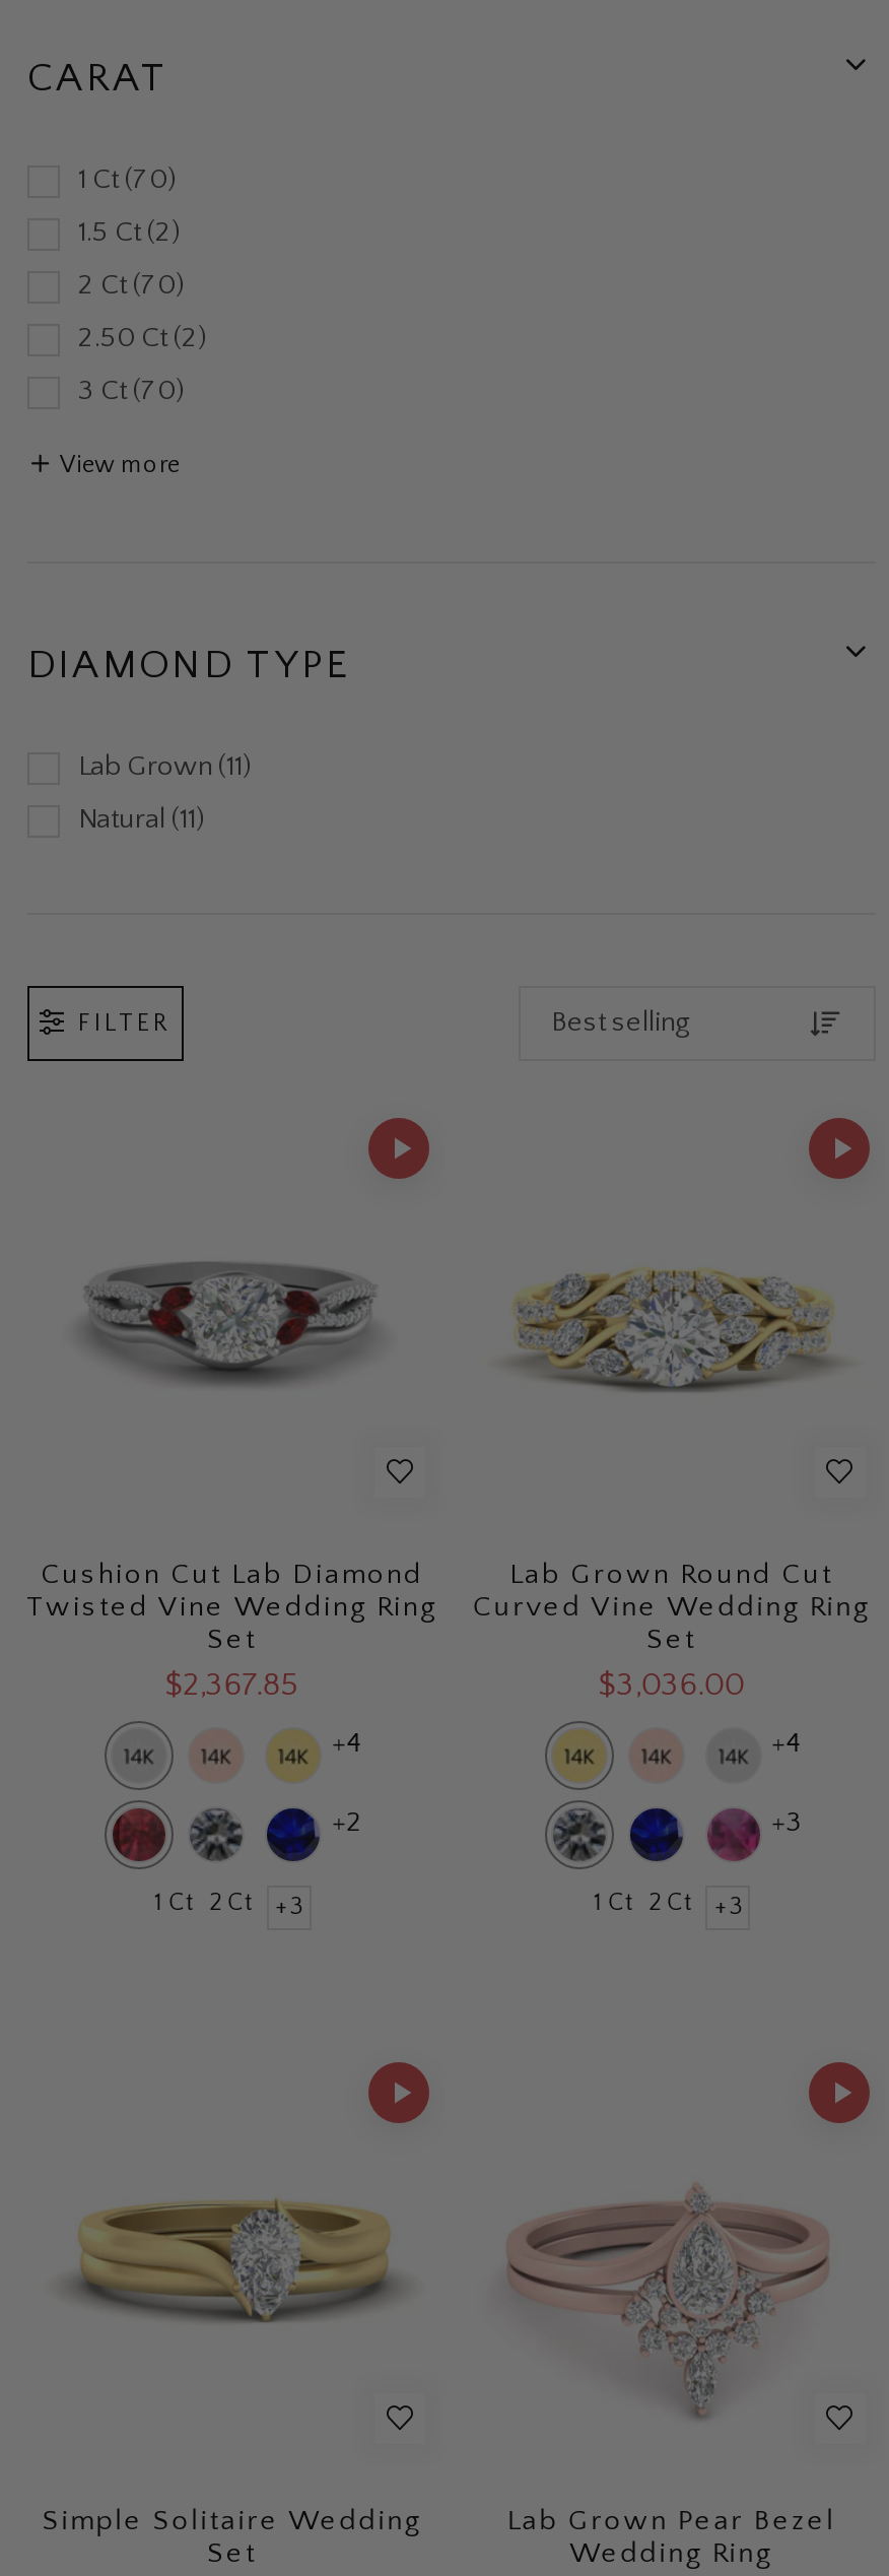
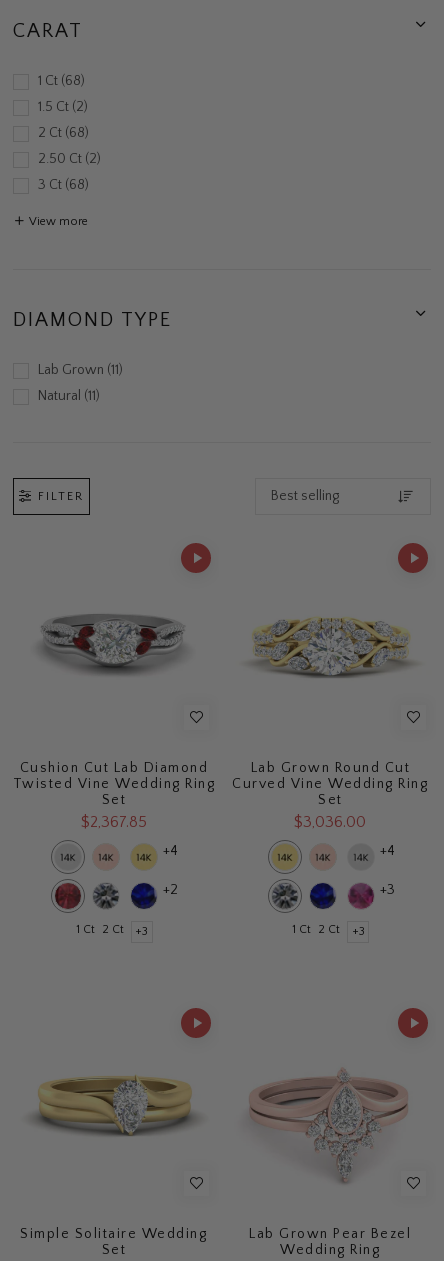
[78,163,167,196] 1 Ct 70 -> [38,73,81,89] 1 Ct 68
[78,269,176,301] 2 Ct 70 -> [38,125,85,141] 2 Ct 68
[78,374,176,407] 3 Ct 70 -> [38,177,85,193] 3 Ct 68

